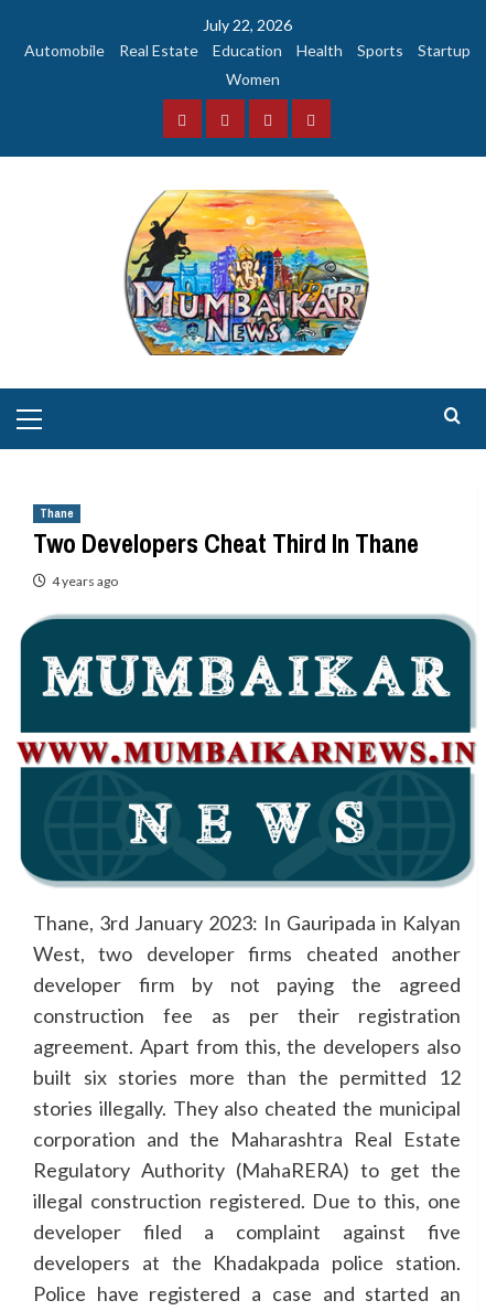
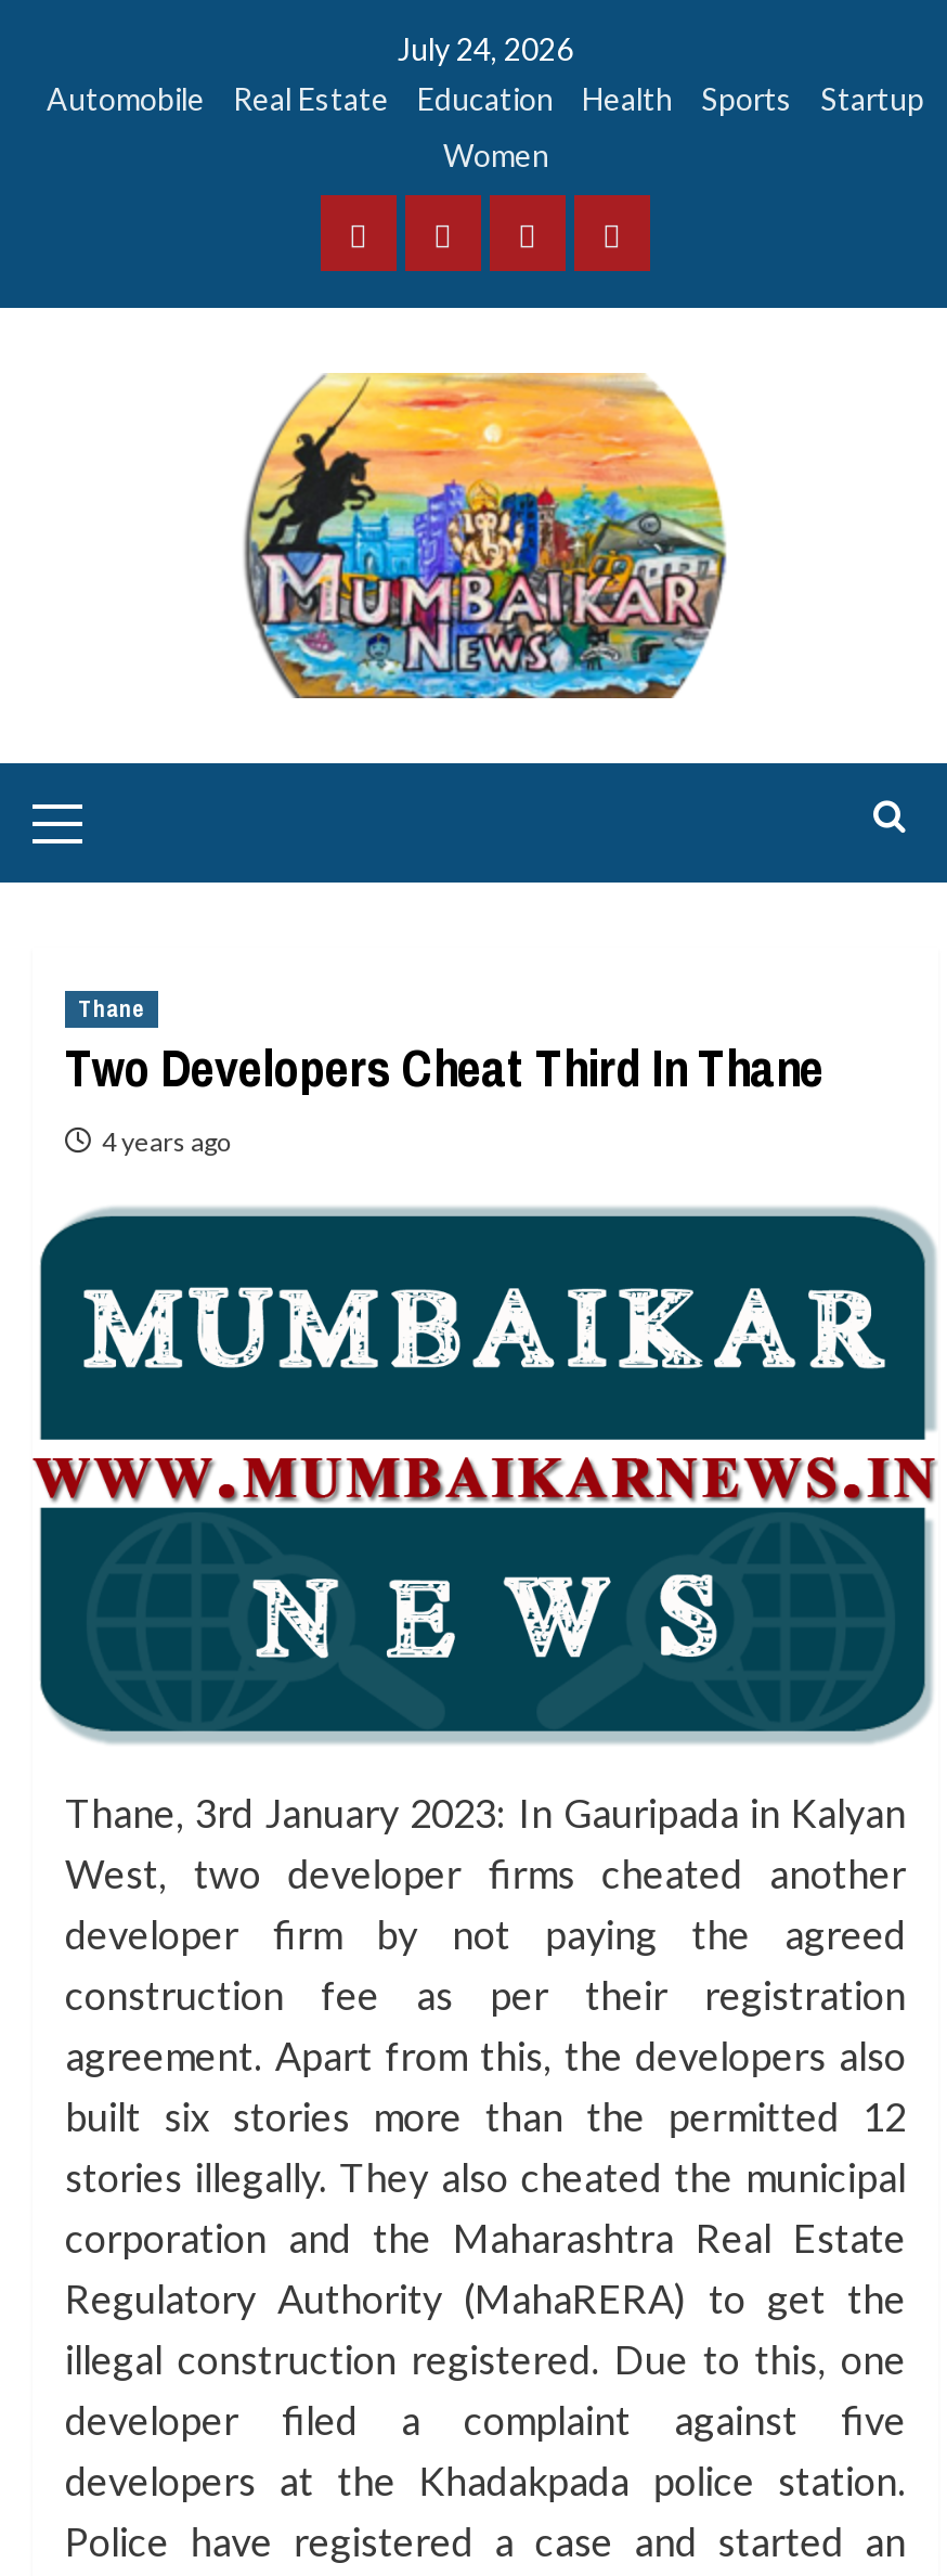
[202,15,291,34] July 22, 2026 -> [398,30,573,67] July 24, 2026

